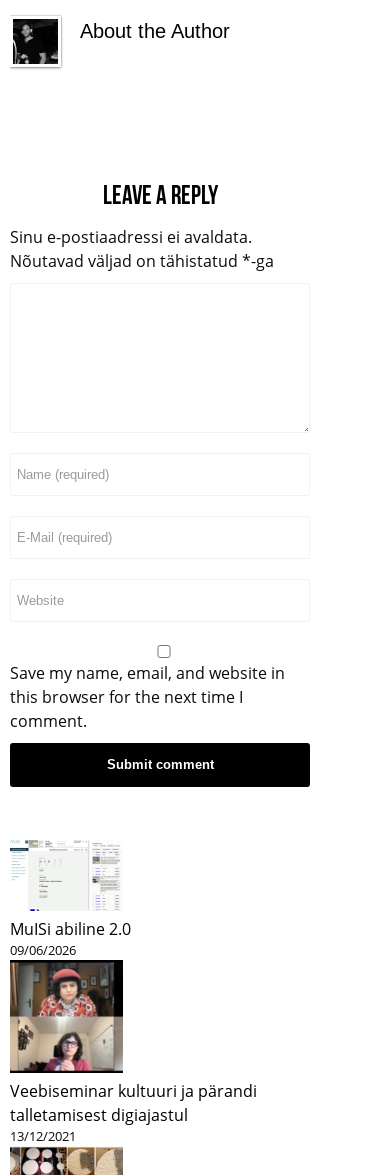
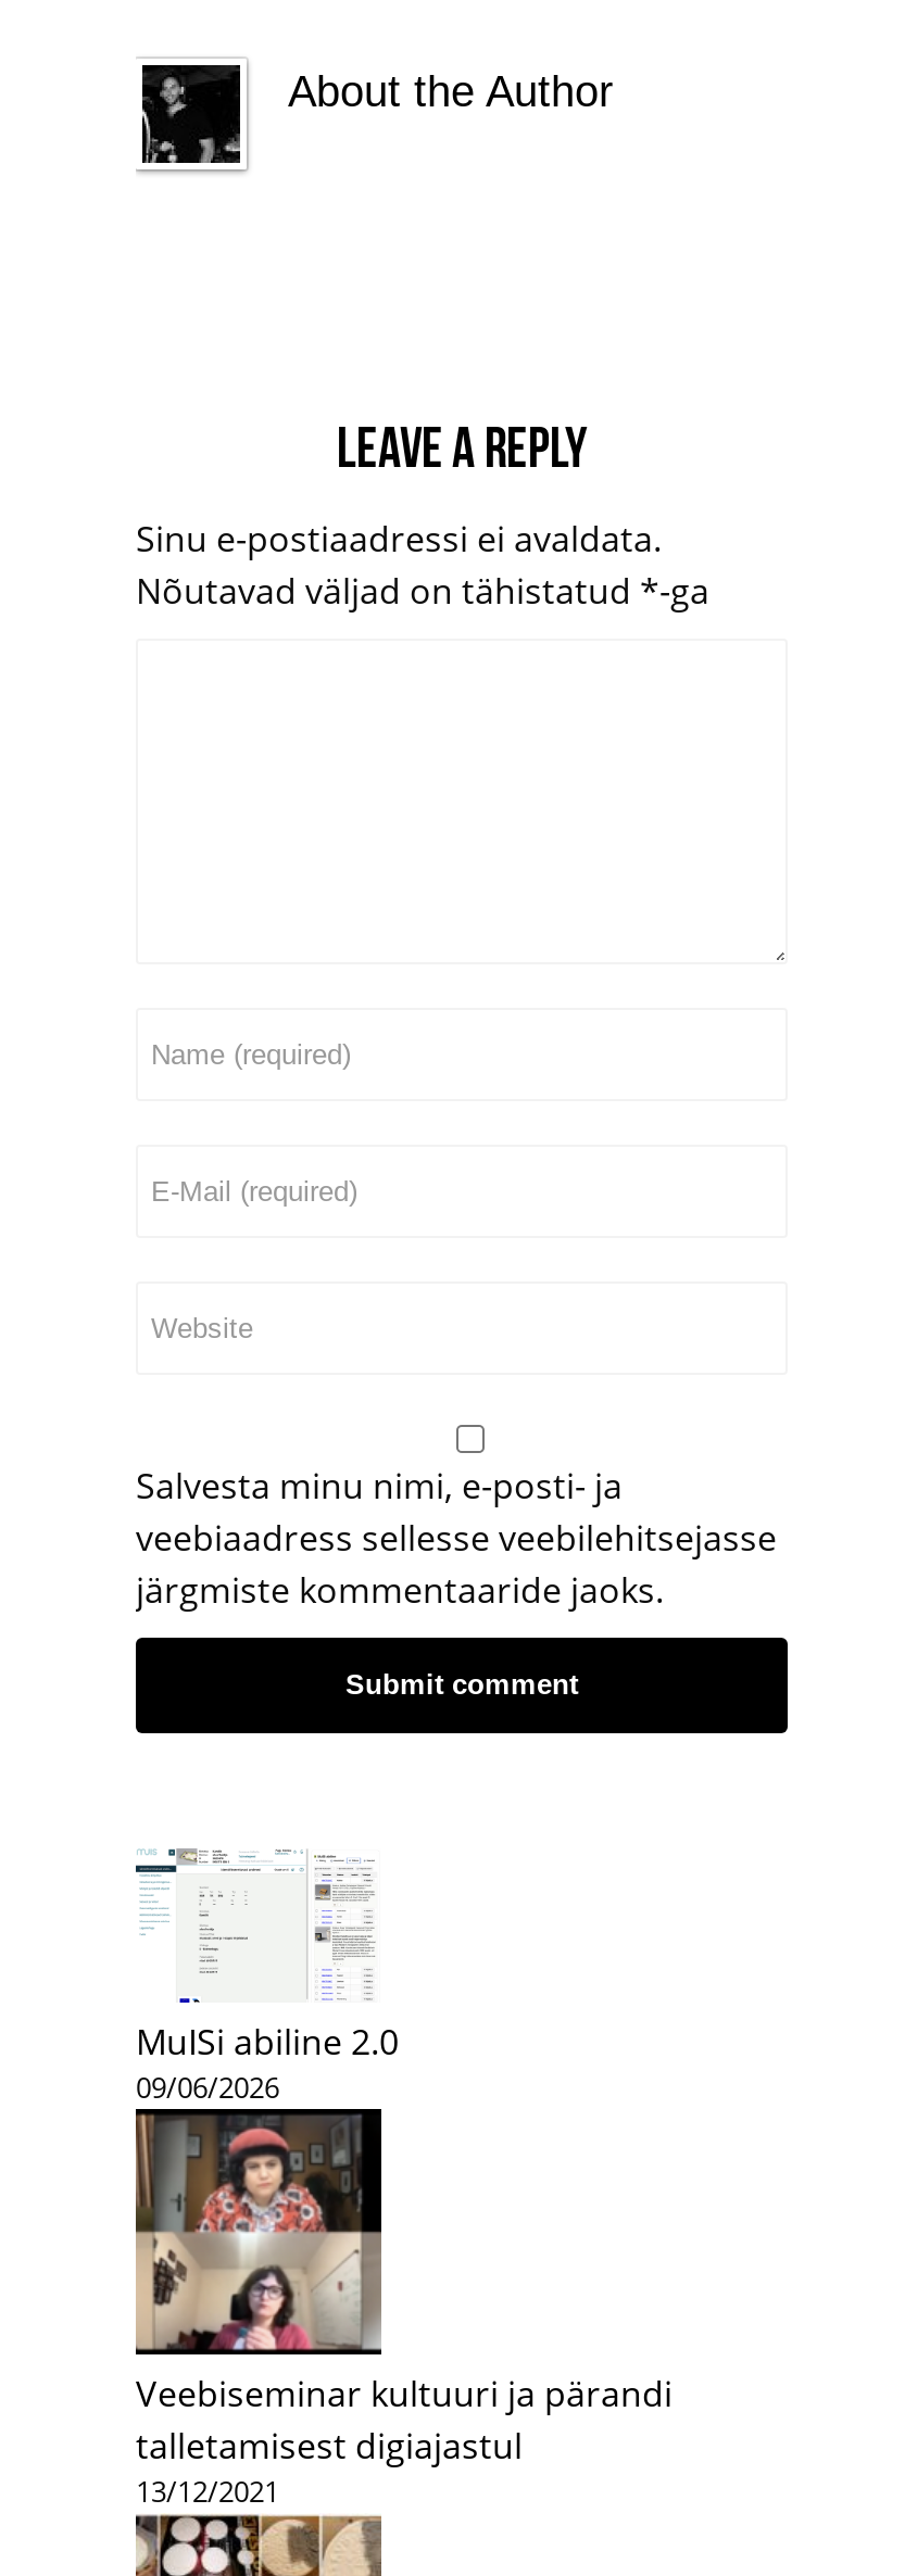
[10,662,285,732] Save my name, email, and website in | this browser for the next time I | comment. -> [136,1462,777,1614] Salvesta minu nimi, e-posti- ja | veebiaadress sellesse veebilehitsejasse | järgmiste kommentaaride jaoks.

